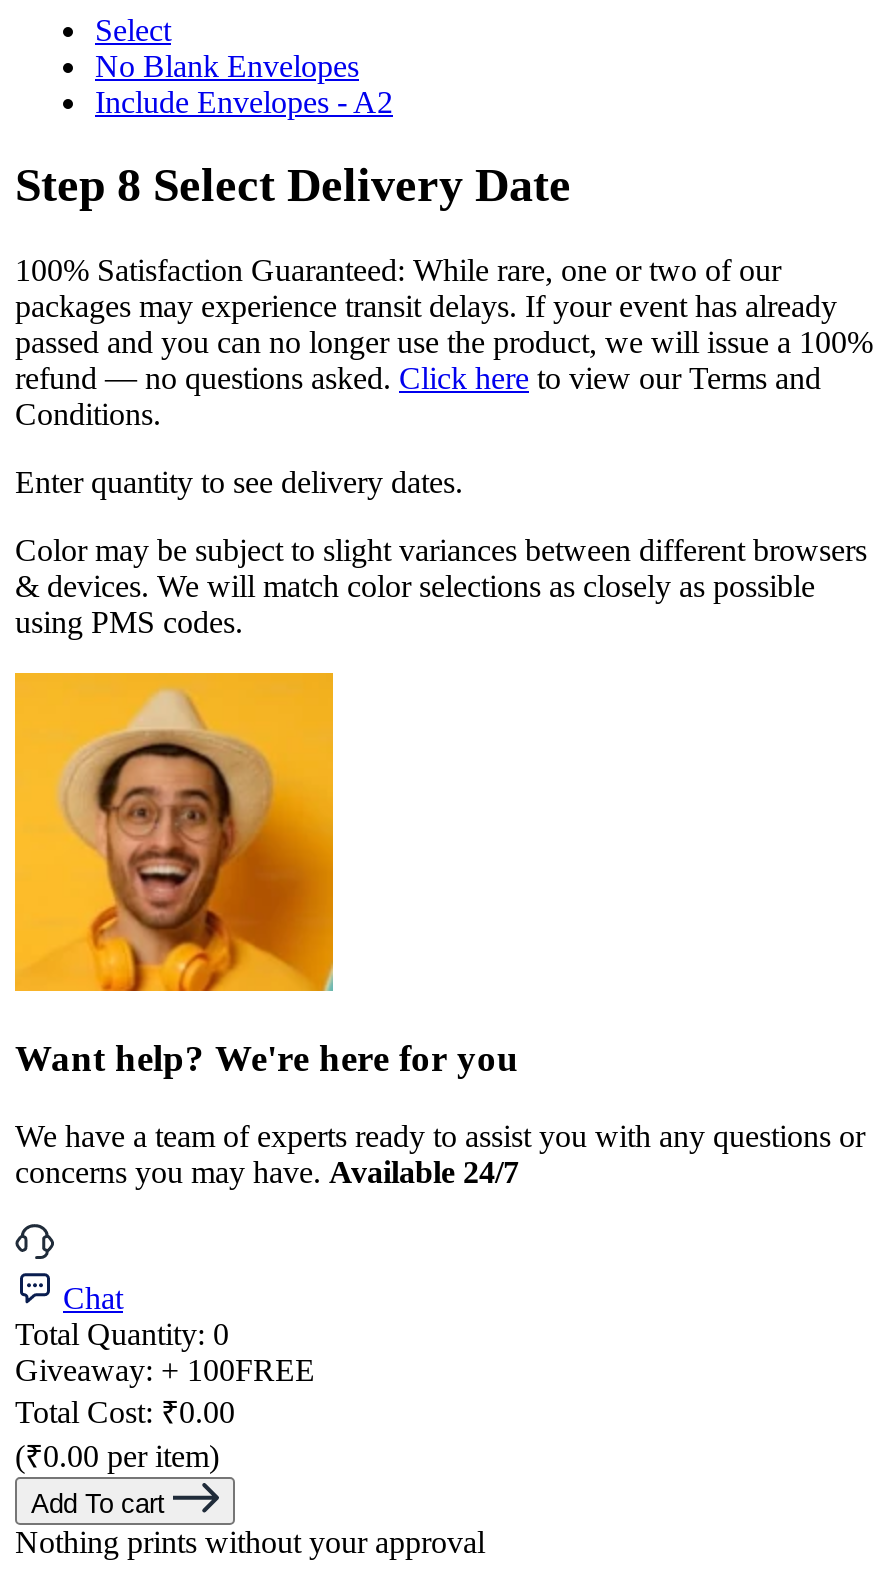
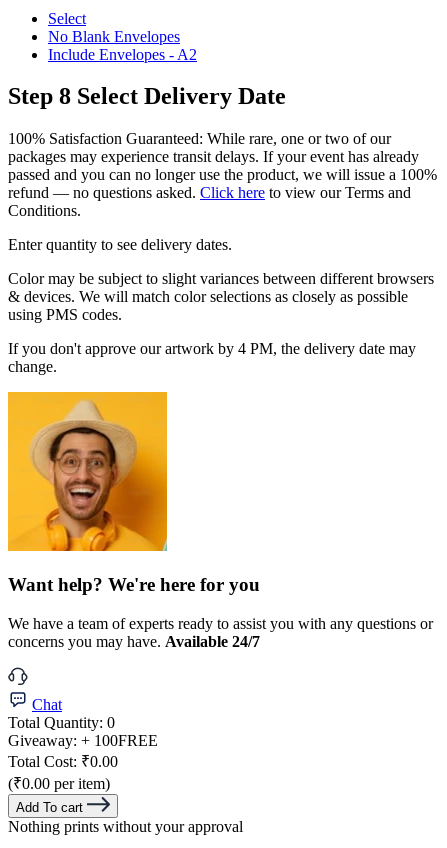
none -> [8,340,416,375] If you don't approve our artwork by 4 PM, the delivery date may | change.

